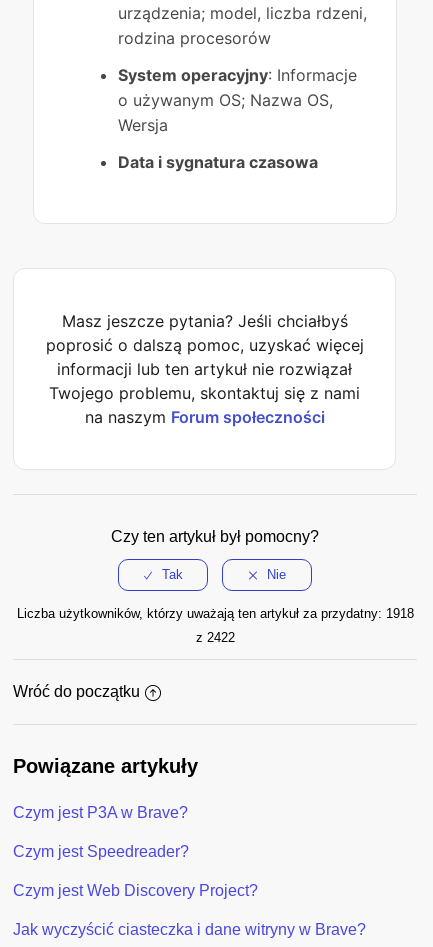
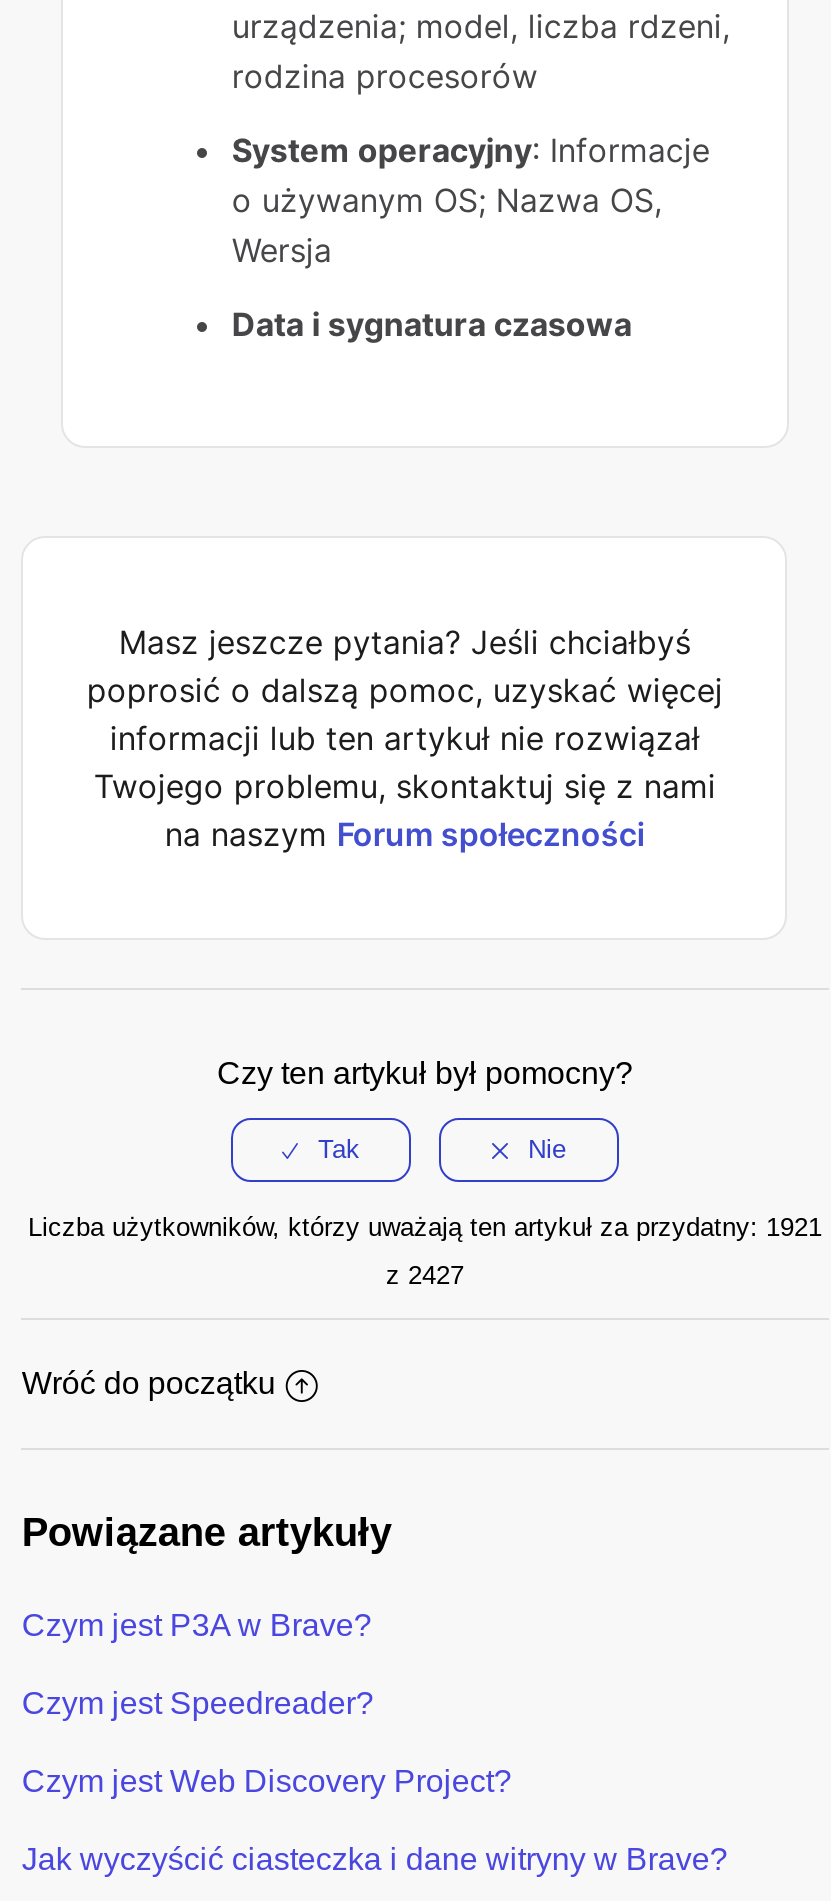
[16,606,413,621] Liczba użytkowników, którzy uważają ten artykuł za przydatny: 1918 -> [28,1213,822,1243] Liczba użytkowników, którzy uważają ten artykuł za przydatny: 1921
[195,630,234,645] z 2422 -> [386,1261,464,1291] z 2427

